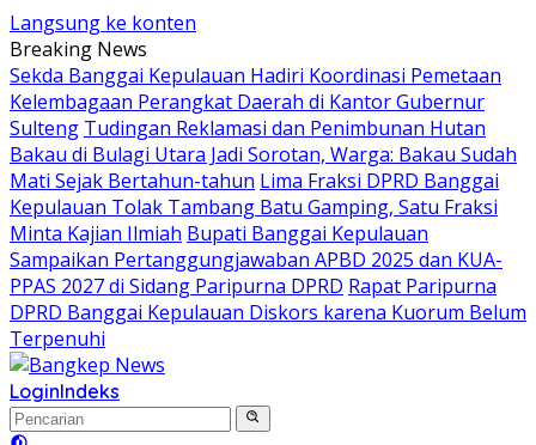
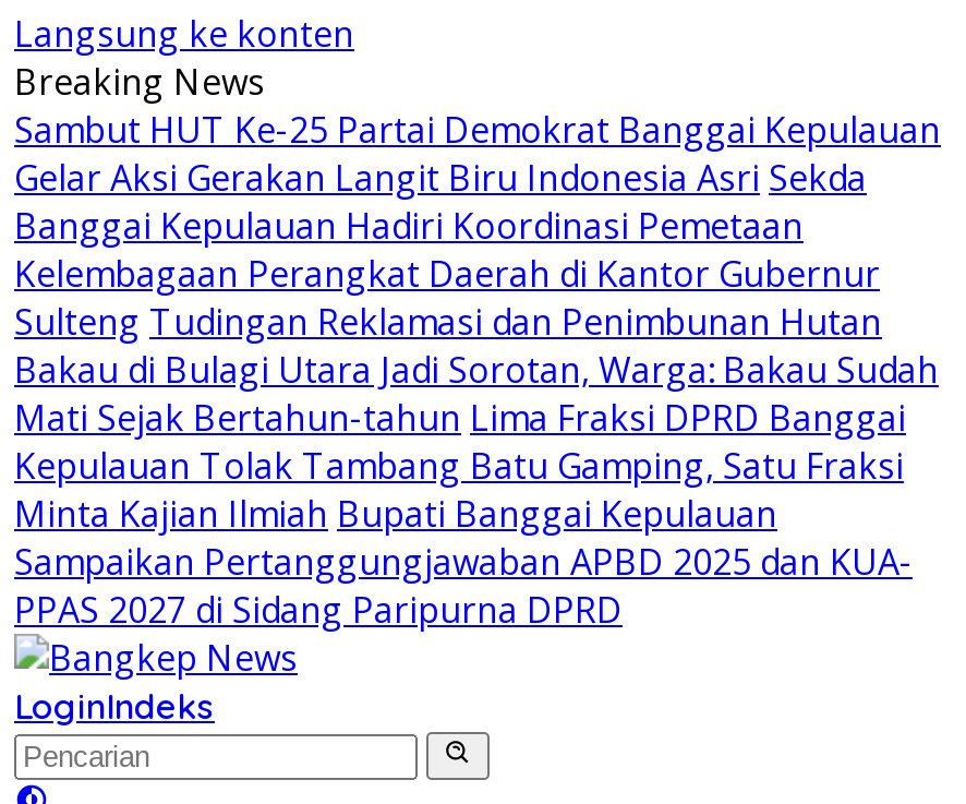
[10,62,501,89] Sekda Banggai Kepulauan Hadiri Koordinasi Pemetaan -> [14,106,941,250] Sambut HUT Ke-25 Partai Demokrat Banggai Kepulauan | Gelar Aksi Gerakan Langit Biru Indonesia Asri Sekda | Banggai Kepulauan Hadiri Koordinasi Pemetaan
moved [10,89,517,273] -> [14,250,939,586]: Kelembagaan Perangkat Daerah di Kantor Gubernur | Sulteng Tudingan Reklamasi dan Penimbunan Hutan | Bakau di Bulagi Utara Jadi Sorotan, Warga: Bakau Sudah | Mati Sejak Bertahun-tahun Lima Fraksi DPRD Banggai | Kepulauan Tolak Tambang Batu Gamping, Satu Fraksi | Minta Kajian Ilmiah Bupati Banggai Kepulauan | Sampaikan Pertanggungjawaban APBD 2025 dan KUA-
[10,273,526,352] PPAS 2027 di Sidang Paripurna DPRD Rapat Paripurna | DPRD Banggai Kepulauan Diskors karena Kuorum Belum | Terpenuhi -> [14,586,623,634] PPAS 2027 di Sidang Paripurna DPRD

